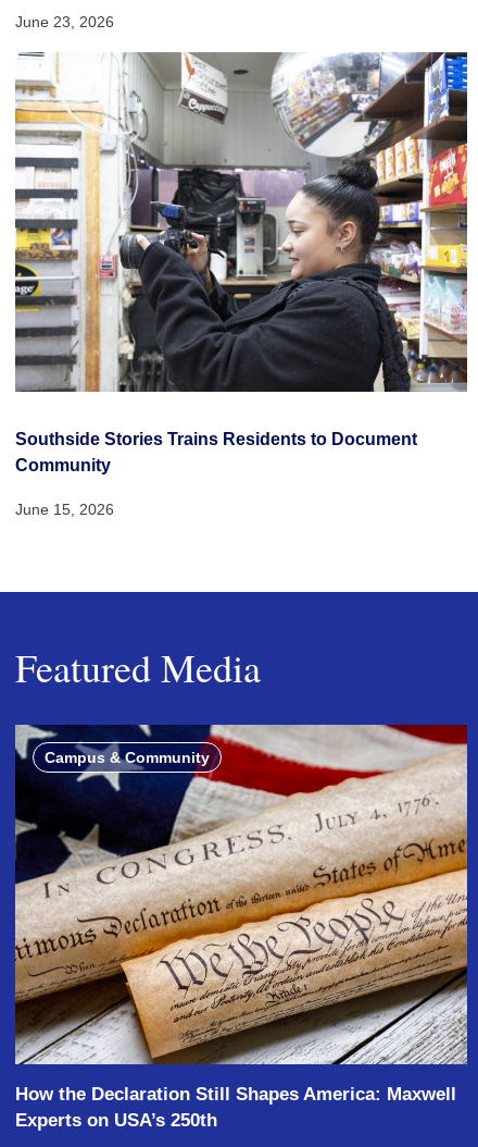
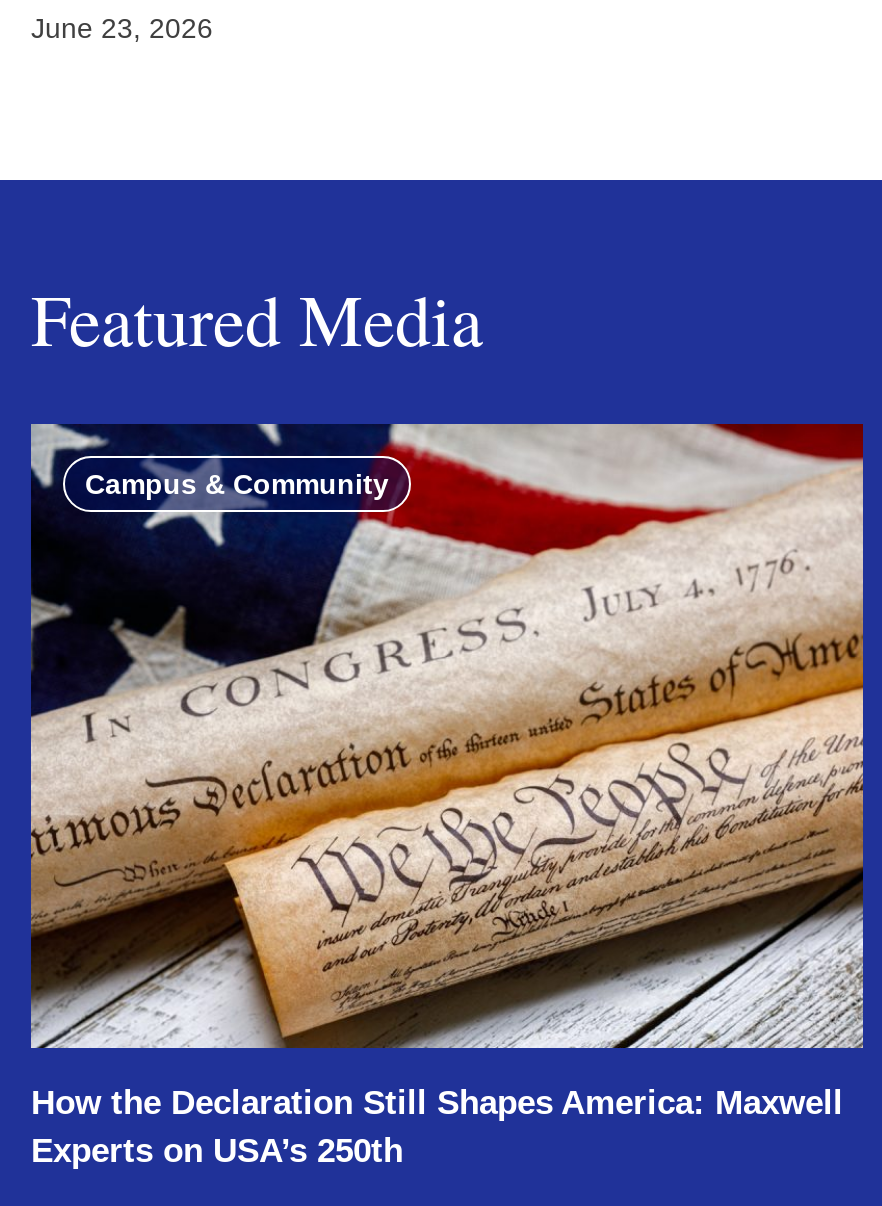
[14,51,468,518] [image] | Southside Stories Trains Residents to Document | Community | June 15, 2026 -> none

